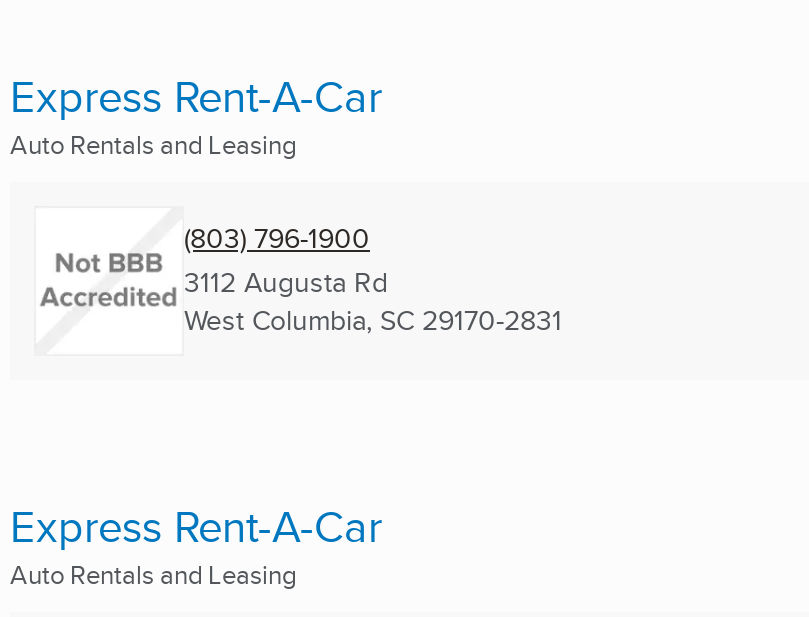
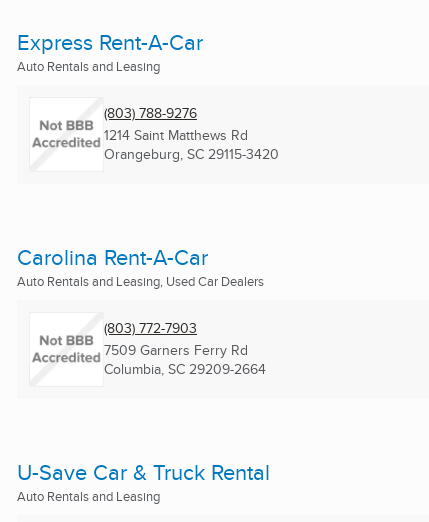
[10,217,562,558] (803) 796-1900 | 3112 Augusta Rd | West Columbia, SC 29170-2831 | Express Rent-A-Car -> [17,103,279,488] (803) 788-9276 | 1214 Saint Matthews Rd | Orangeburg, SC 29115-3420 | Carolina Rent-A-Car | Auto Rentals and Leasing, Used Car Dealers | (803) 772-7903 | 7509 Garners Ferry Rd | Columbia, SC 29209-2664 | U-Save Car & Truck Rental

